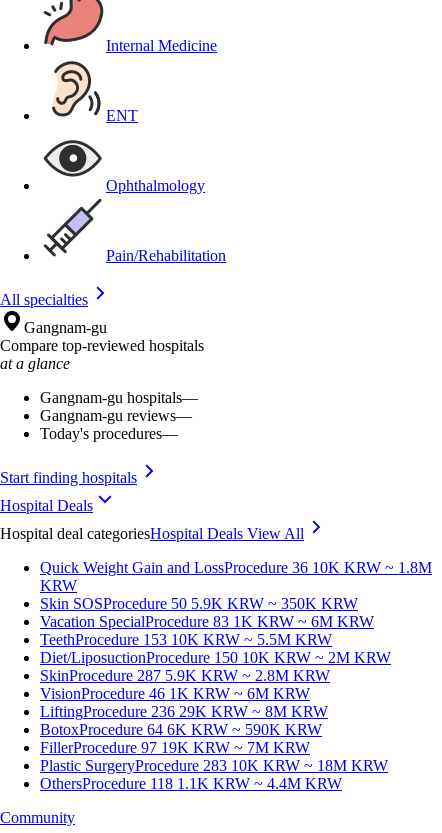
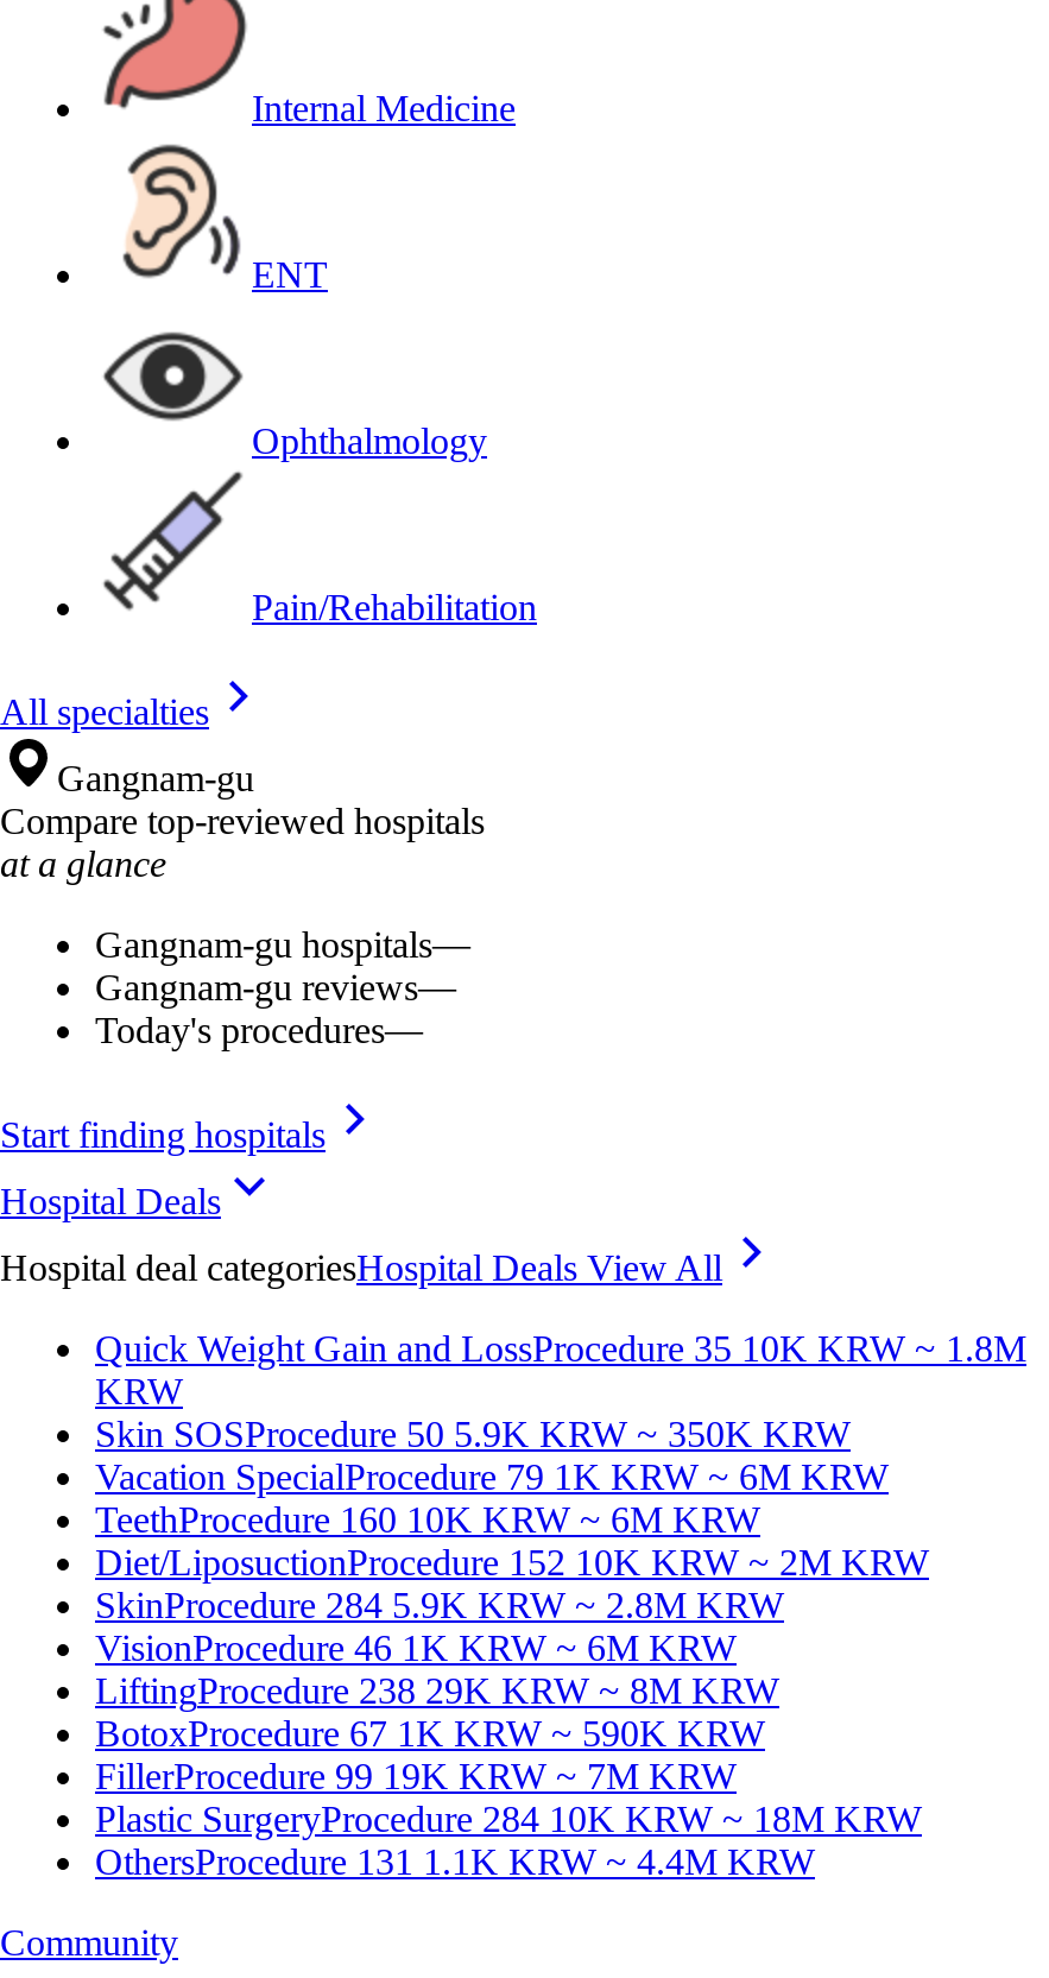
[40,559,432,576] Quick Weight Gain and LossProcedure 36 10K KRW ~ 1.8M -> [95,1328,1026,1369] Quick Weight Gain and LossProcedure 35 10K KRW ~ 1.8M
[40,613,374,630] Vacation SpecialProcedure 83 1K KRW ~ 6M KRW -> [95,1456,889,1497] Vacation SpecialProcedure 79 1K KRW ~ 6M KRW
[40,631,332,648] TeethProcedure 153 10K KRW ~ 5.5M KRW -> [95,1499,760,1540] TeethProcedure 160 10K KRW ~ 6M KRW
[40,649,391,666] Diet/LiposuctionProcedure 150 10K KRW ~ 2M KRW -> [95,1542,929,1582] Diet/LiposuctionProcedure 152 10K KRW ~ 2M KRW
[40,667,330,684] SkinProcedure 287 5.9K KRW ~ 2.8M KRW -> [95,1585,784,1625] SkinProcedure 284 5.9K KRW ~ 2.8M KRW
[40,703,328,720] LiftingProcedure 236 29K KRW ~ 8M KRW -> [95,1670,779,1711] LiftingProcedure 238 29K KRW ~ 8M KRW
[40,721,322,738] BotoxProcedure 64 6K KRW ~ 590K KRW -> [95,1713,765,1753] BotoxProcedure 67 1K KRW ~ 590K KRW
[40,739,310,756] FillerProcedure 97 19K KRW ~ 7M KRW -> [95,1756,737,1796] FillerProcedure 99 19K KRW ~ 7M KRW
[40,757,388,774] Plastic SurgeryProcedure 283 10K KRW ~ 18M KRW -> [95,1799,922,1839] Plastic SurgeryProcedure 284 10K KRW ~ 18M KRW
[40,775,342,792] OthersProcedure 118 1.1K KRW ~ 4.4M KRW -> [95,1841,815,1882] OthersProcedure 131 1.1K KRW ~ 4.4M KRW

